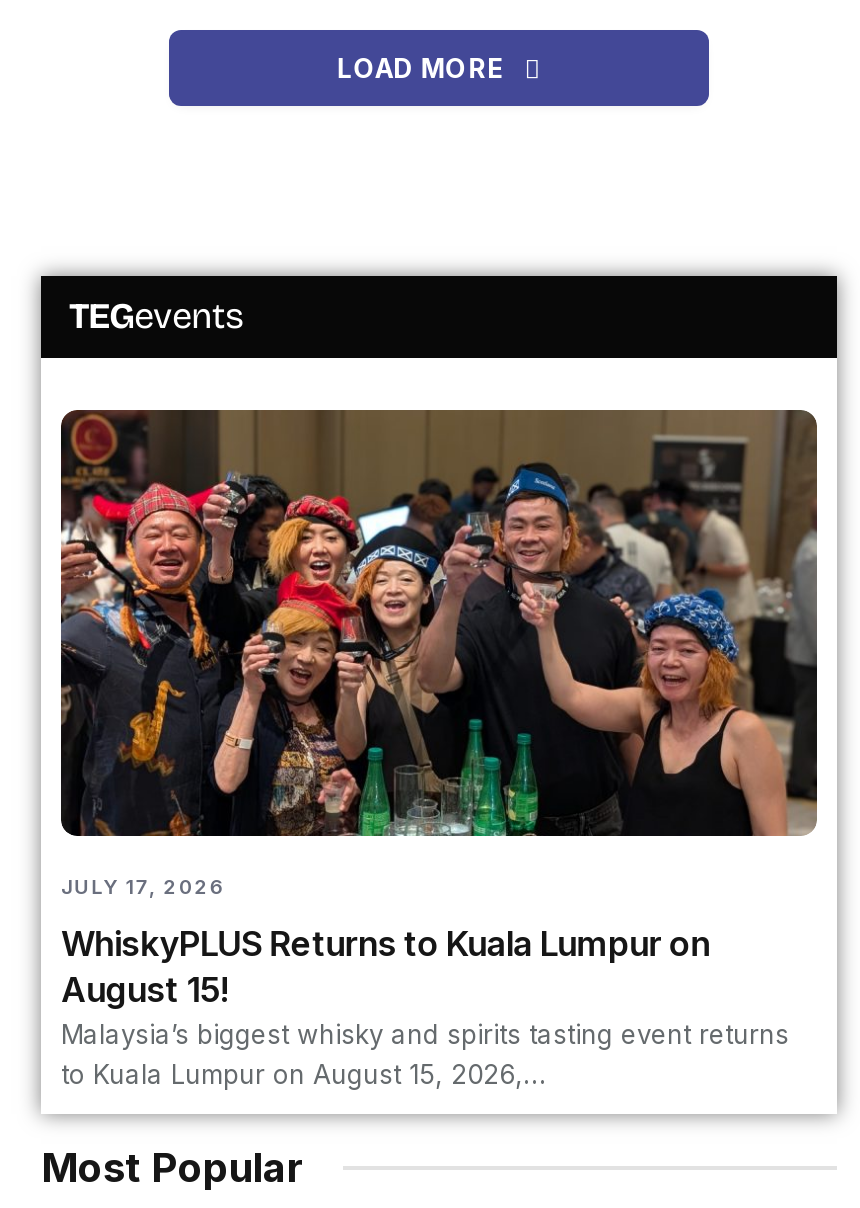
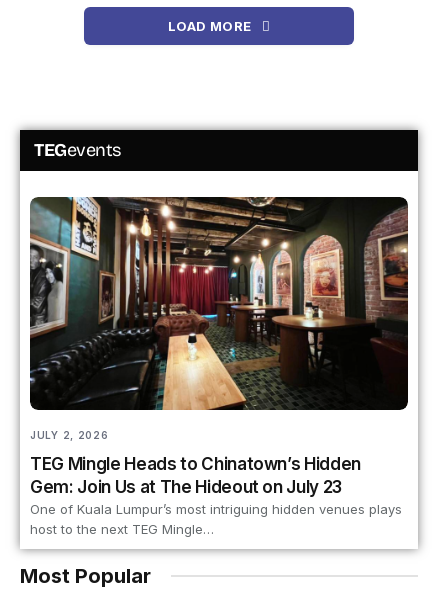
[59,408,819,898] [image] | JULY 17, 2026 -> [29,196,409,441] [image] | JULY 2, 2026
[61,924,789,1090] WhiskyPLUS Returns to Kuala Lumpur on | August 15! | Malaysia’s biggest whisky and spirits tasting event returns | to Kuala Lumpur on August 15, 2026,… -> [30,454,402,537] TEG Mingle Heads to Chinatown’s Hidden | Gem: Join Us at The Hideout on July 23 | One of Kuala Lumpur’s most intriguing hidden venues plays | host to the next TEG Mingle…

